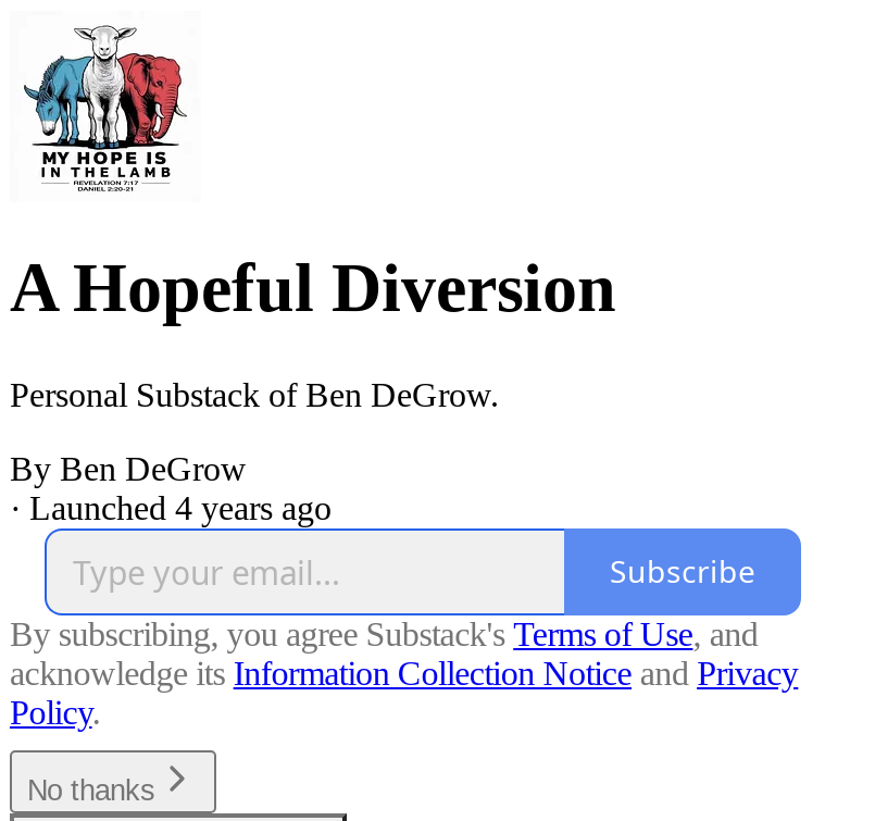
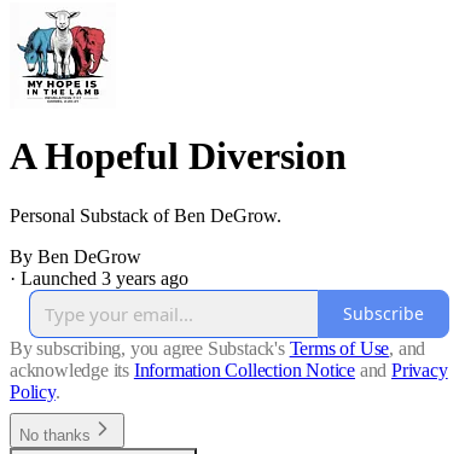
[10,489,332,526] · Launched 4 years ago -> [10,268,188,288] · Launched 3 years ago

